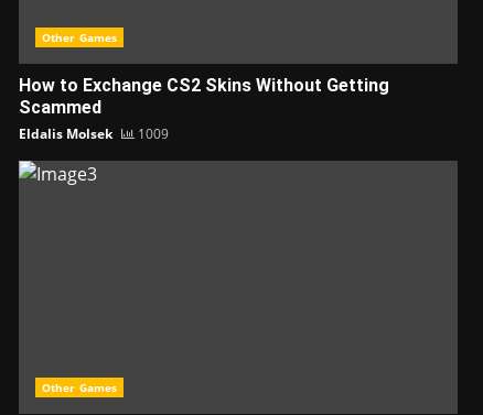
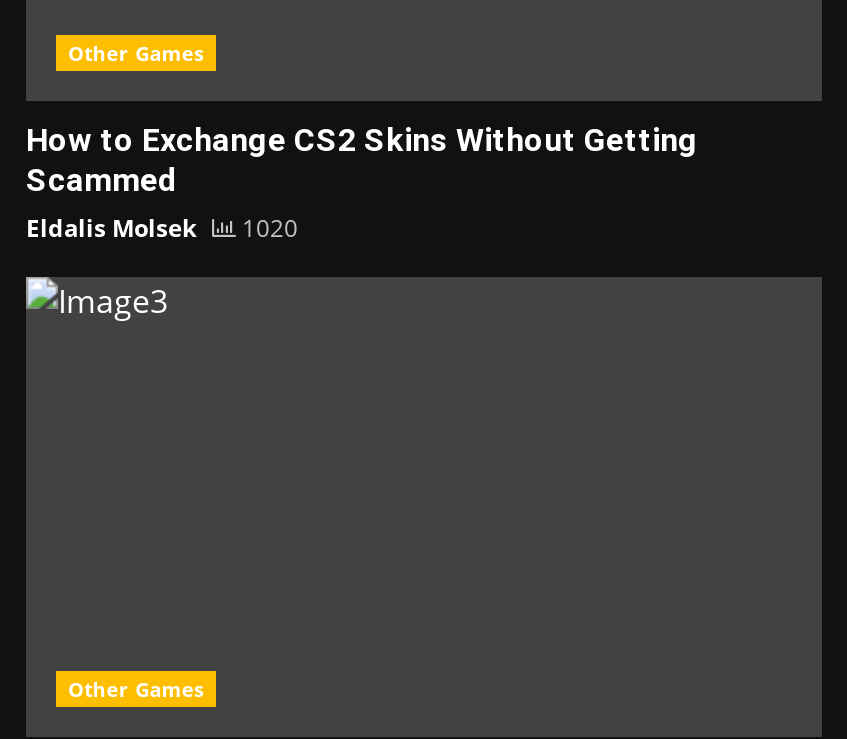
[19,124,169,143] Eldalis Molsek 1009 -> [26,210,298,244] Eldalis Molsek 1020

